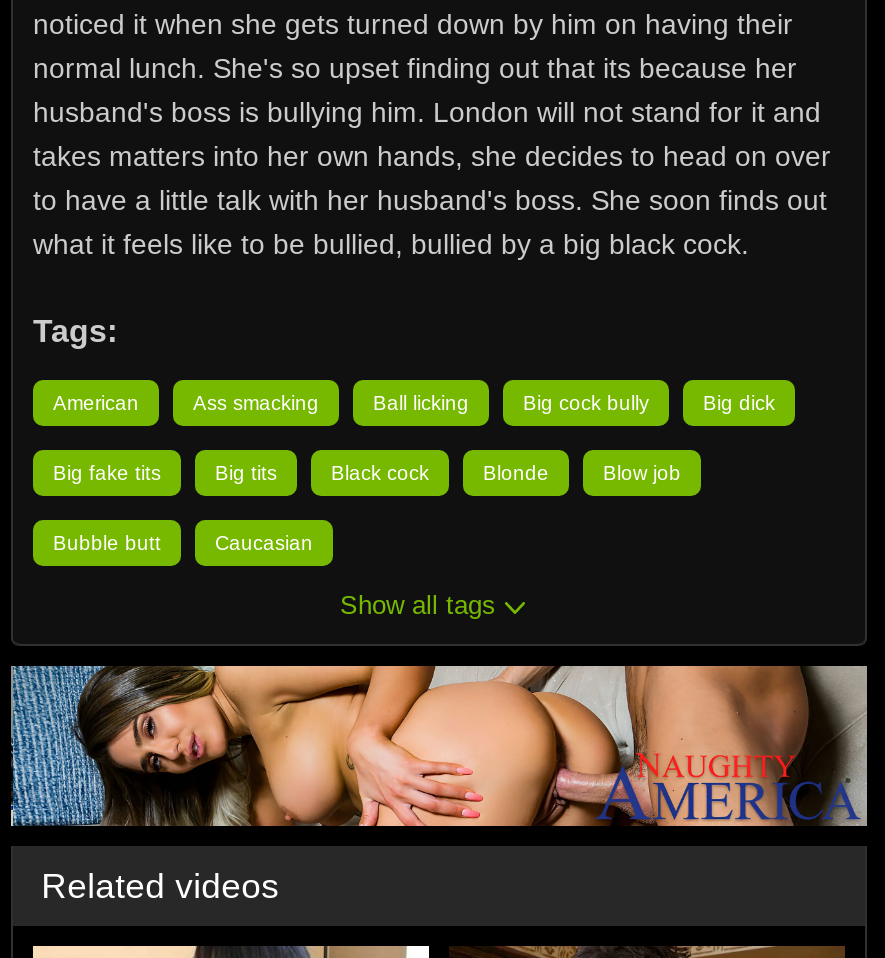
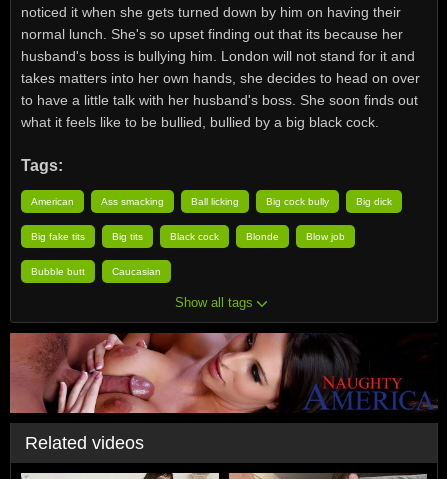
[9,664,869,828] [image] -> [9,332,438,414] [image]

